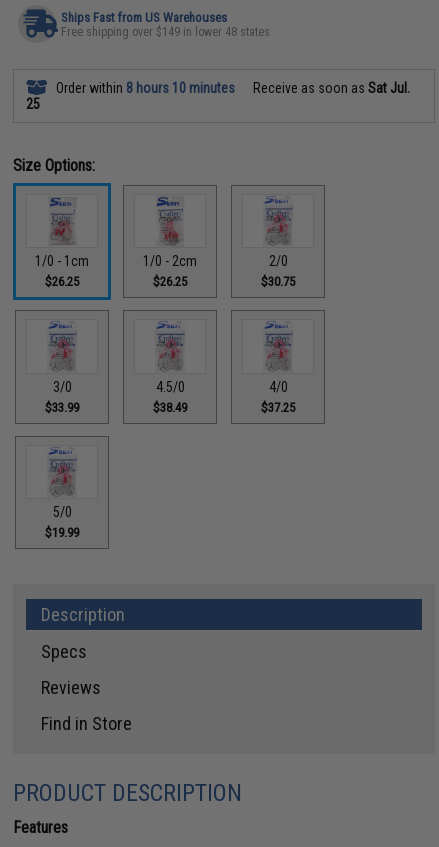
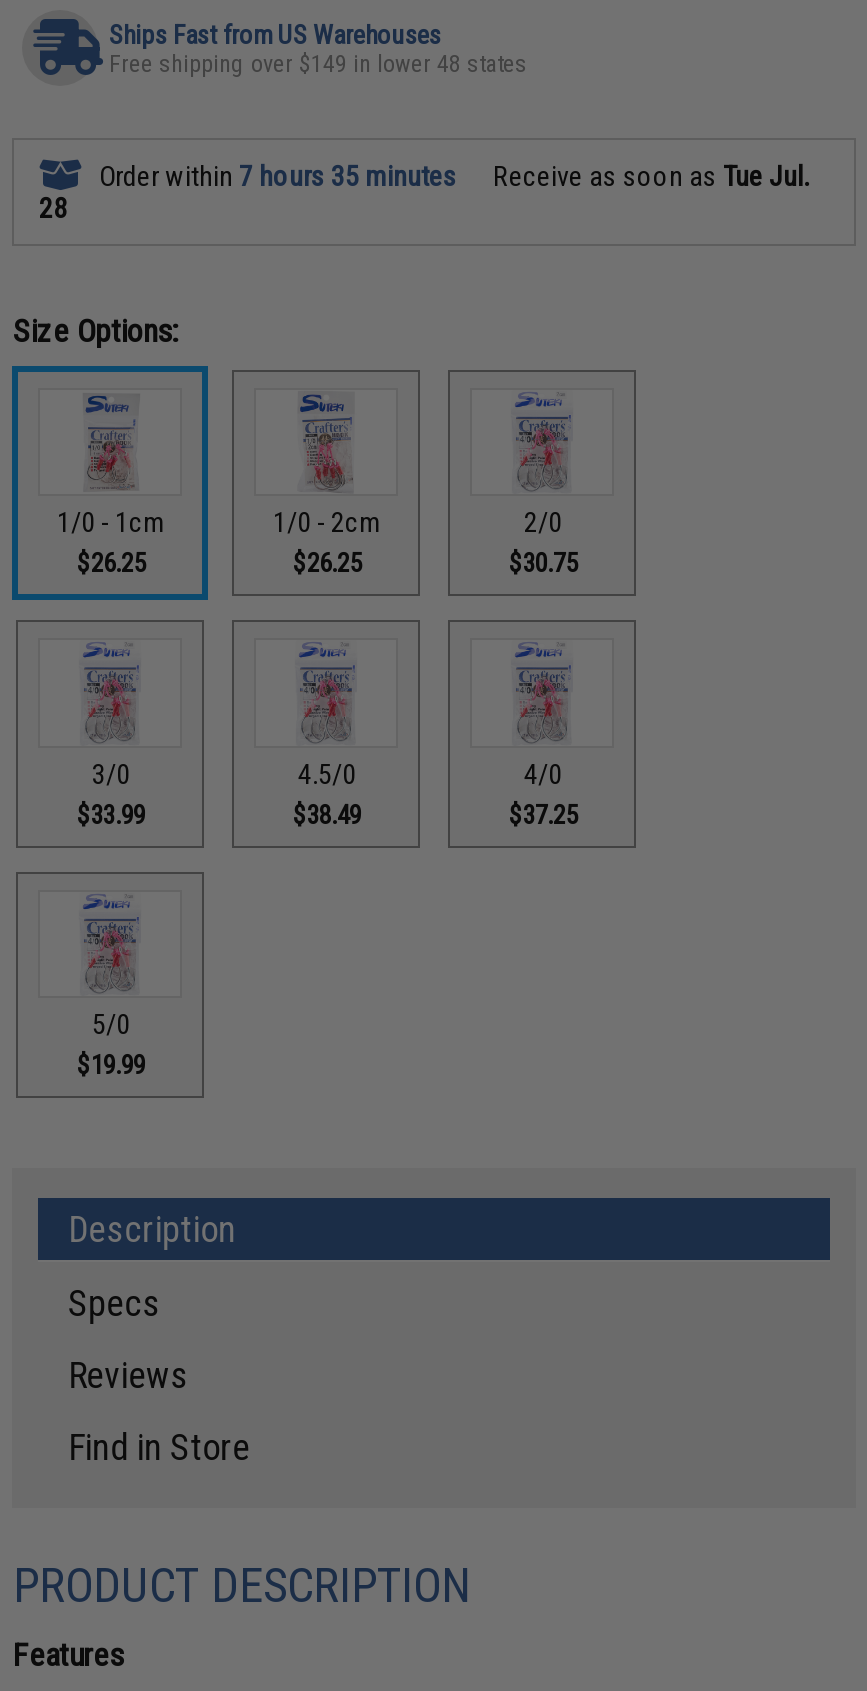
[53,79,235,95] Order within 8 hours 10 minutes -> [93,159,457,191] Order within 7 hours 35 minutes
[250,79,410,95] Receive as soon as Sat Jul. -> [487,159,809,191] Receive as soon as Tue Jul.
[26,95,40,111] 25 -> [39,191,67,223] 28

